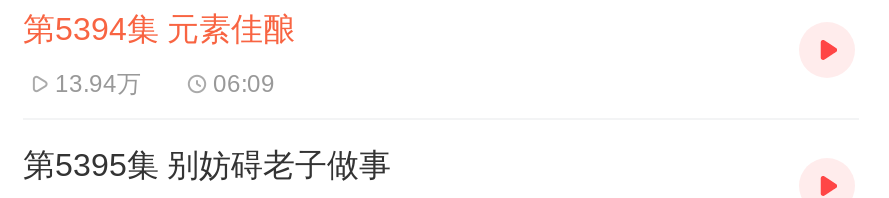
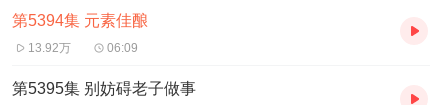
[55,70,141,98] 13.94万 -> [28,41,71,55] 13.92万

